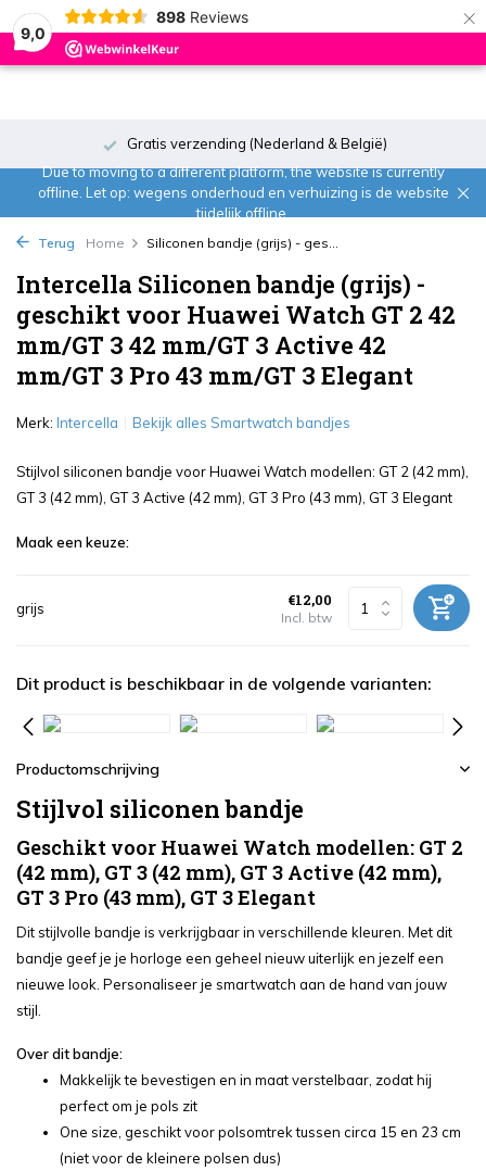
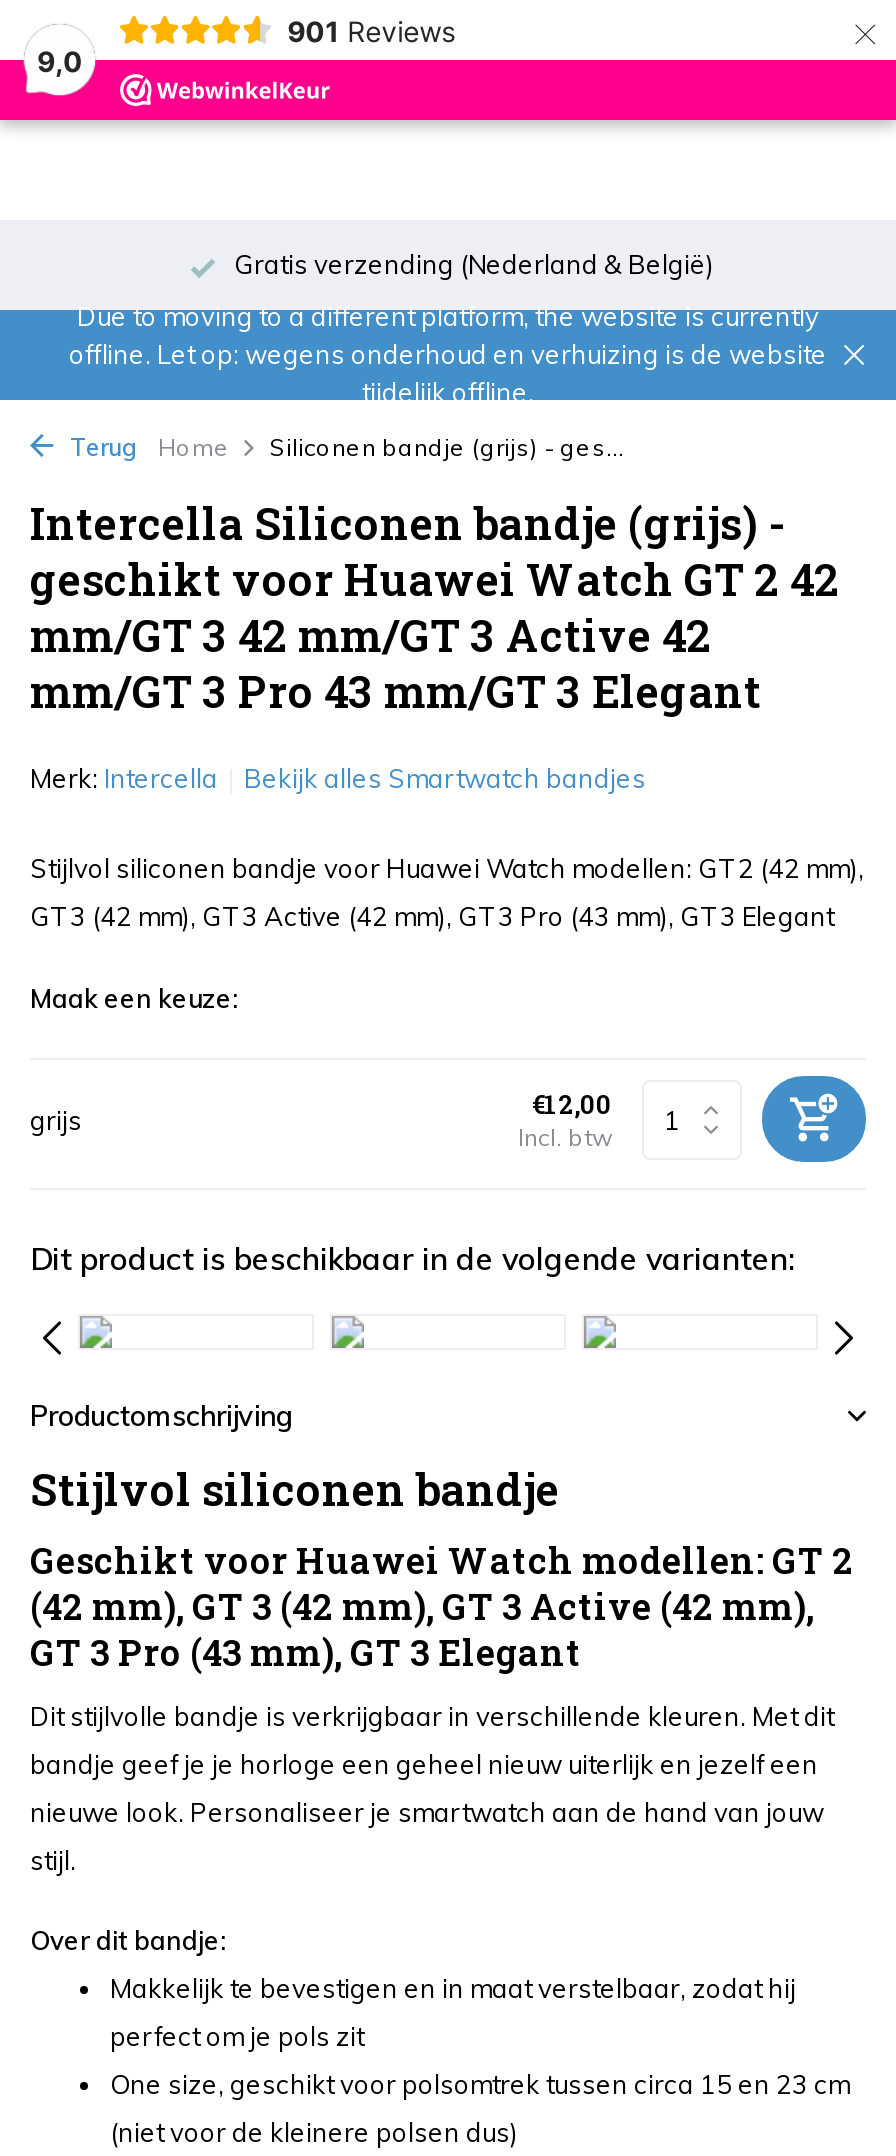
[156,7,248,26] 898 Reviews -> [287,13,455,47] 901 Reviews

